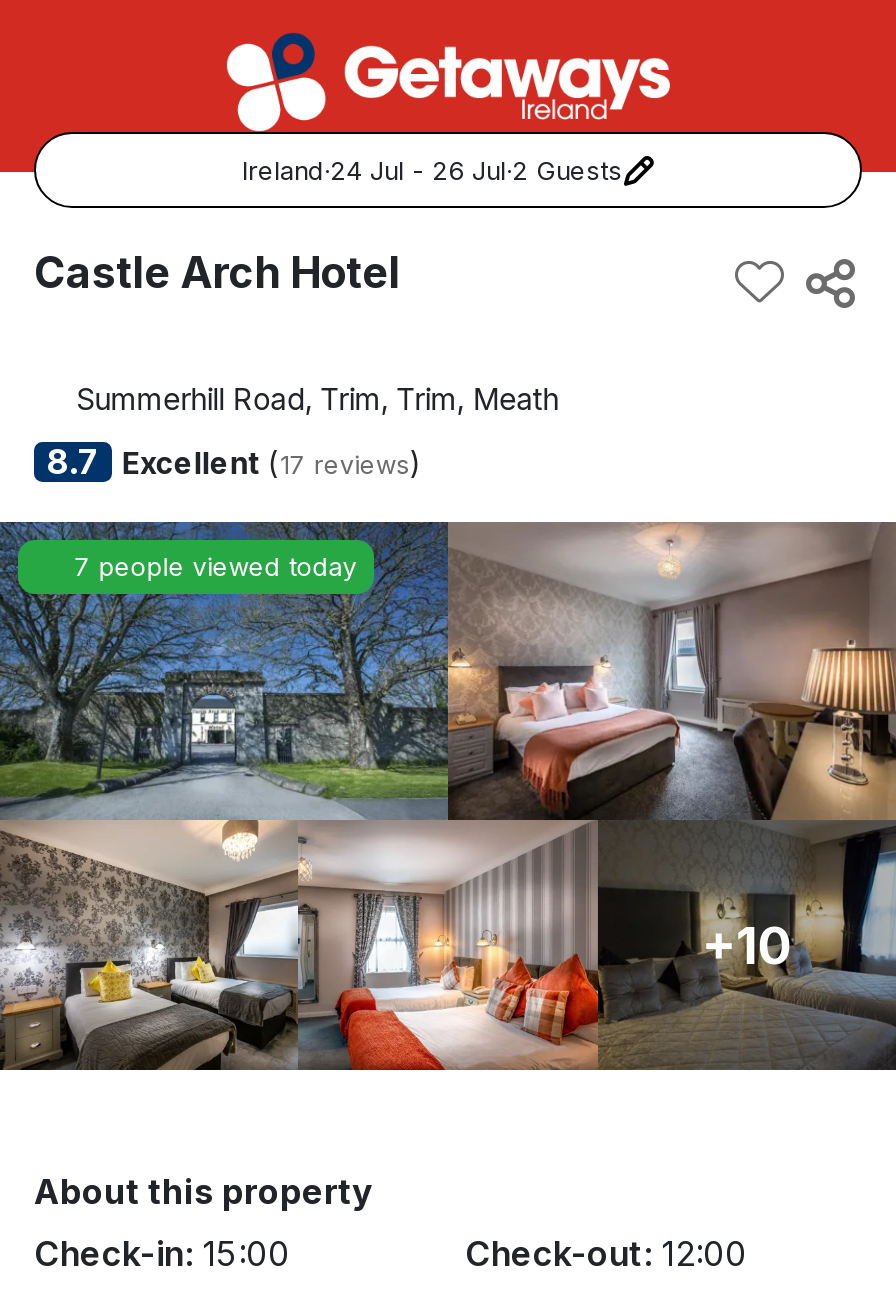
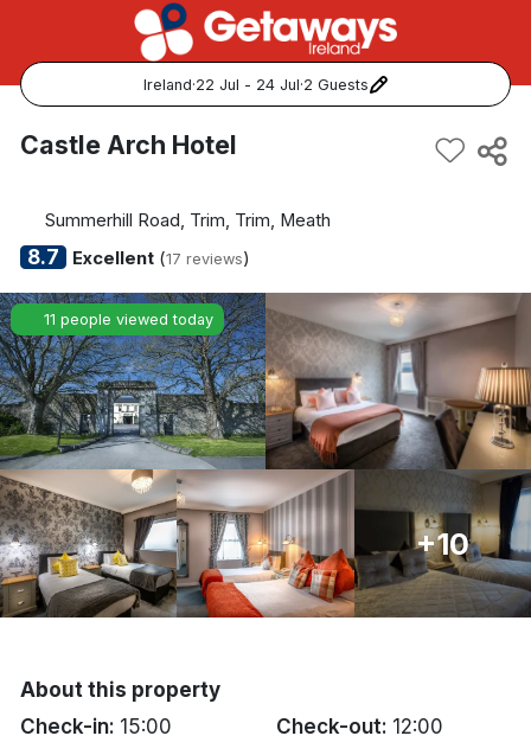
[242,155,622,185] Ireland·24 Jul - 26 Jul·2 Guests -> [143,75,369,93] Ireland·22 Jul - 24 Jul·2 Guests
[74,552,356,582] 7 people viewed today -> [44,310,214,328] 11 people viewed today

